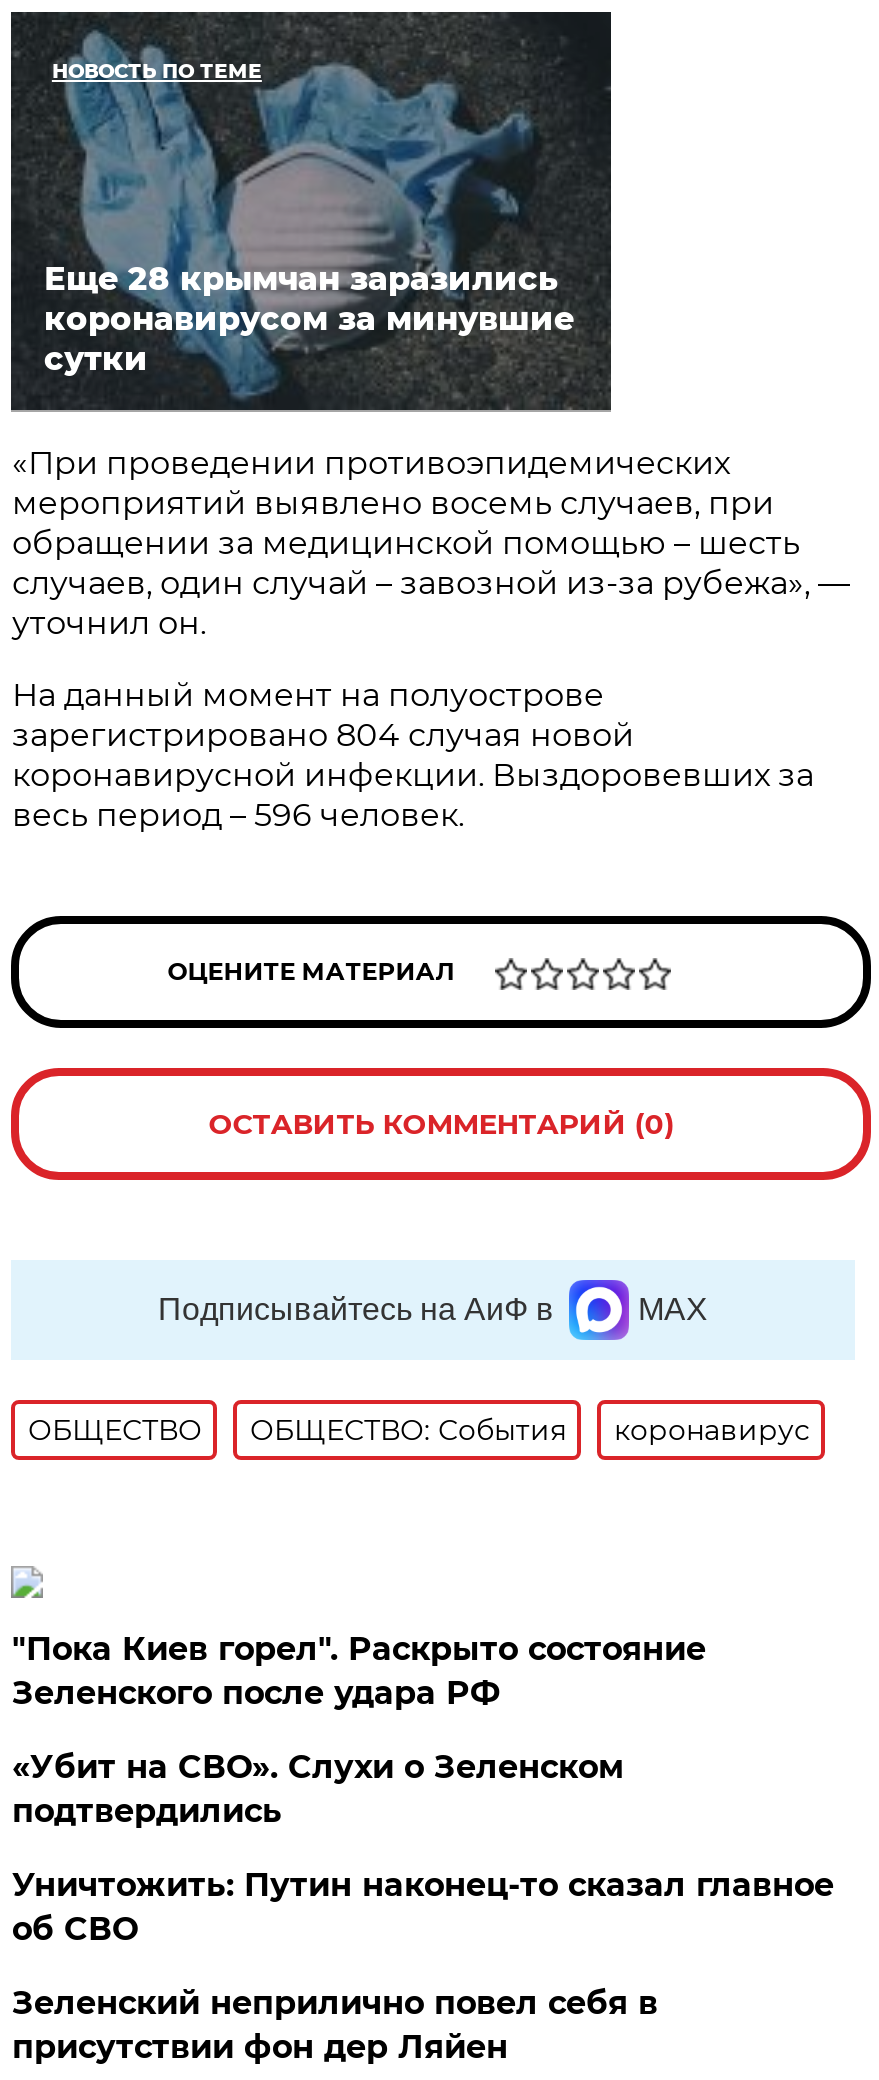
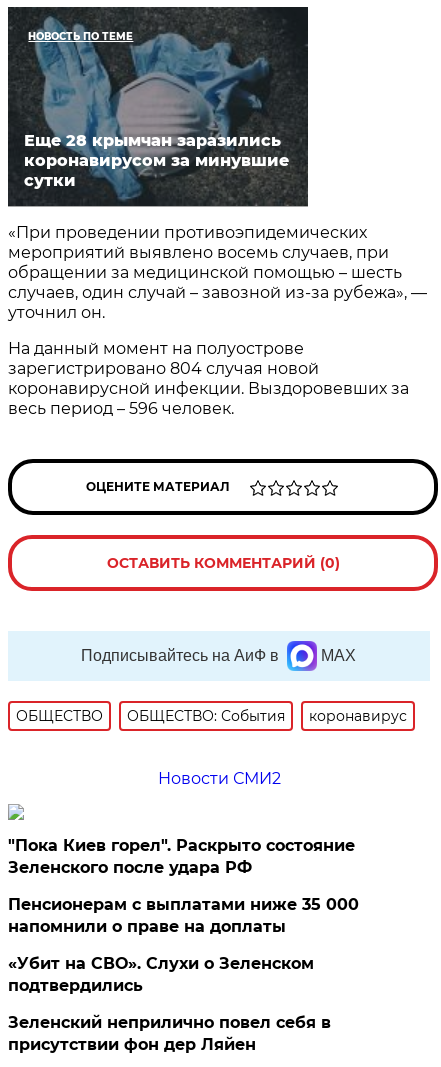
none -> [158,769,281,788] Новости СМИ2
none -> [8,895,359,936] Пенсионерам с выплатами ниже 35 000 | напомнили о праве на доплаты
moved [12,1748,624,1830] -> [8,954,314,995]: «Убит на СВО». Слухи о Зеленском | подтвердились
[12,1866,834,1948] Уничтожить: Путин наконец-то сказал главное | об СВО -> none

